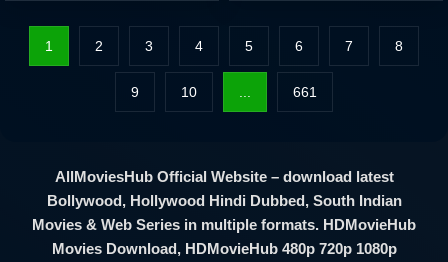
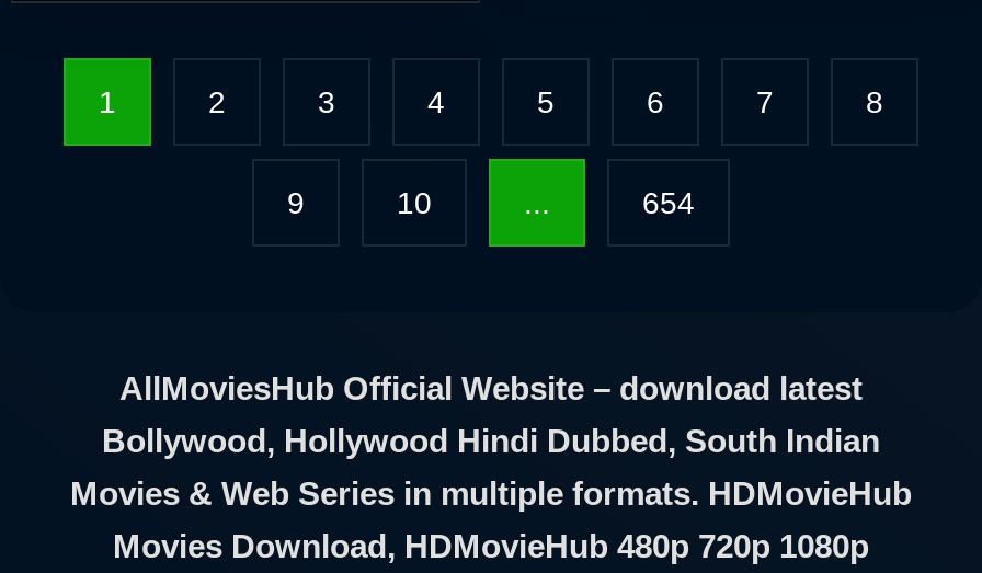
[293,84,317,100] 661 -> [642,184,695,219] 654

